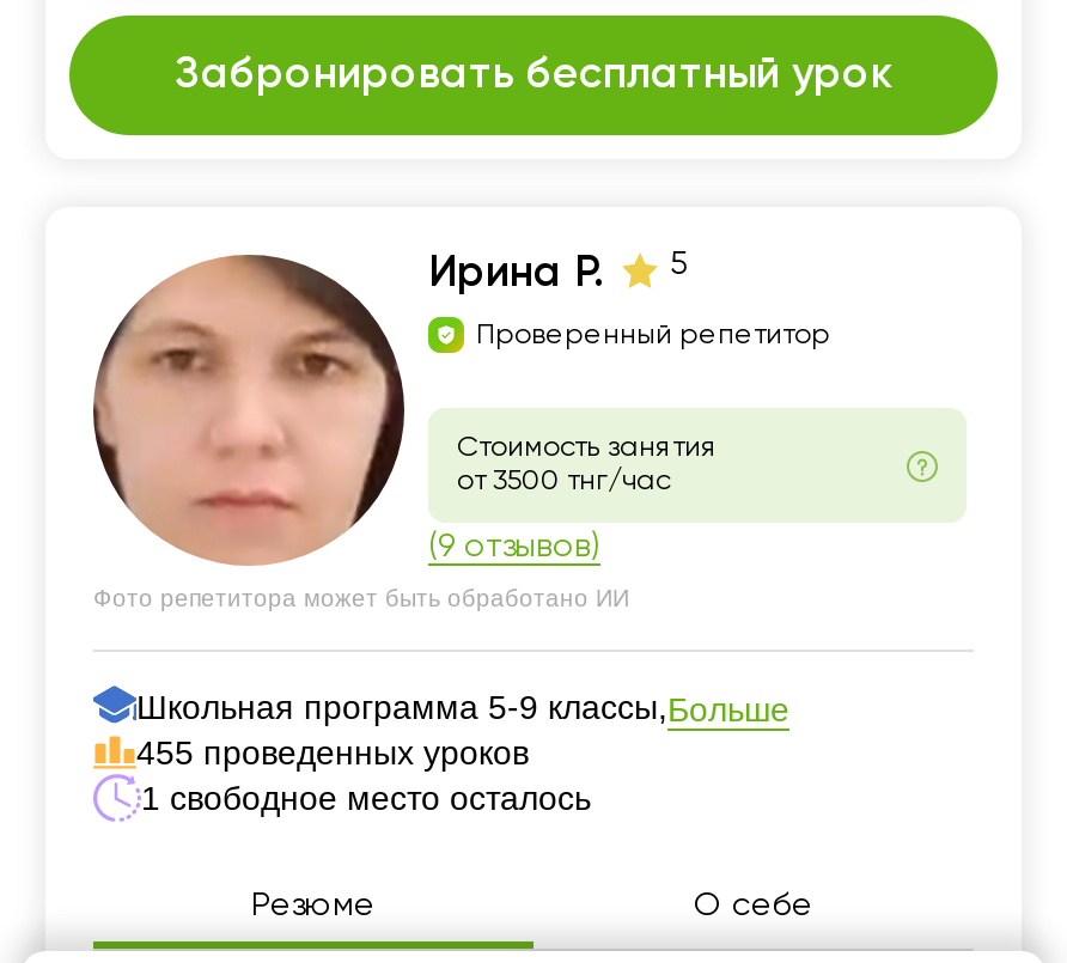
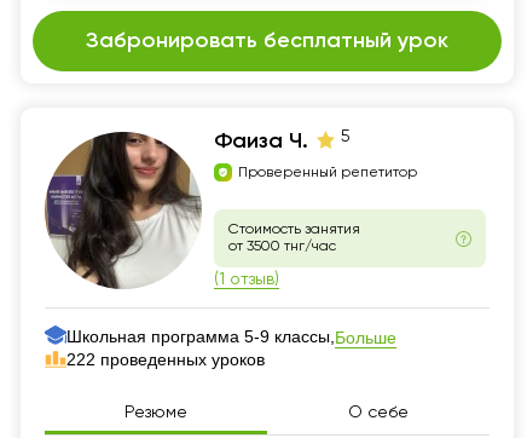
[96,252,605,563] [image] | Ирина Р. -> [45,131,308,266] [image] | Фаиза Ч.
[93,530,629,612] (9 отзывов) | Фото репетитора может быть обработано ИИ -> [214,271,279,288] (1 отзыв)
[136,734,591,818] 455 проведенных уроков | 1 свободное место осталось -> [66,350,265,369] 222 проведенных уроков

